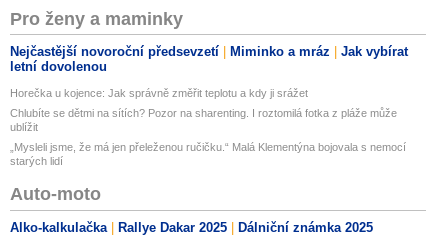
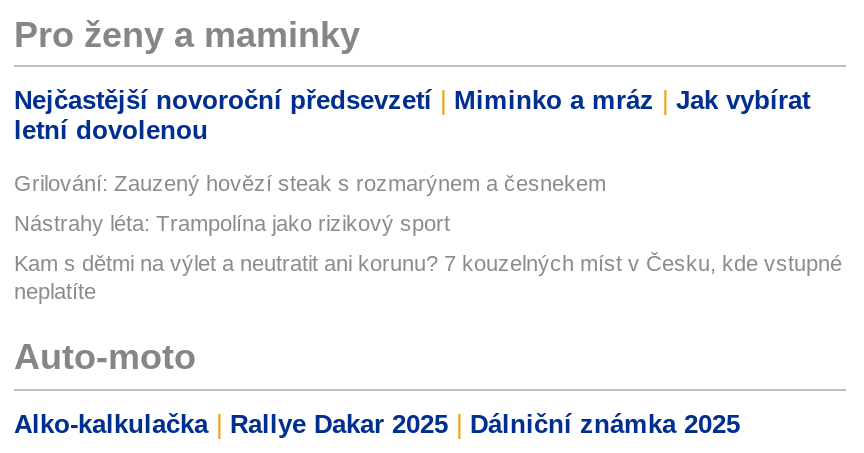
[10,87,308,99] Horečka u kojence: Jak správně změřit teplotu a kdy ji srážet -> [14,171,606,195] Grilování: Zauzený hovězí steak s rozmarýnem a česnekem
[10,107,397,133] Chlubíte se dětmi na sítích? Pozor na sharenting. I roztomilá fotka z pláže může | ublížit -> [14,211,450,235] Nástrahy léta: Trampolína jako rizikový sport
[10,141,406,167] „Mysleli jsme, že má jen přeleženou ručičku.“ Malá Klementýna bojovala s nemocí | starých lidí -> [14,251,842,303] Kam s dětmi na výlet a neutratit ani korunu? 7 kouzelných míst v Česku, kde vstupné | neplatíte

